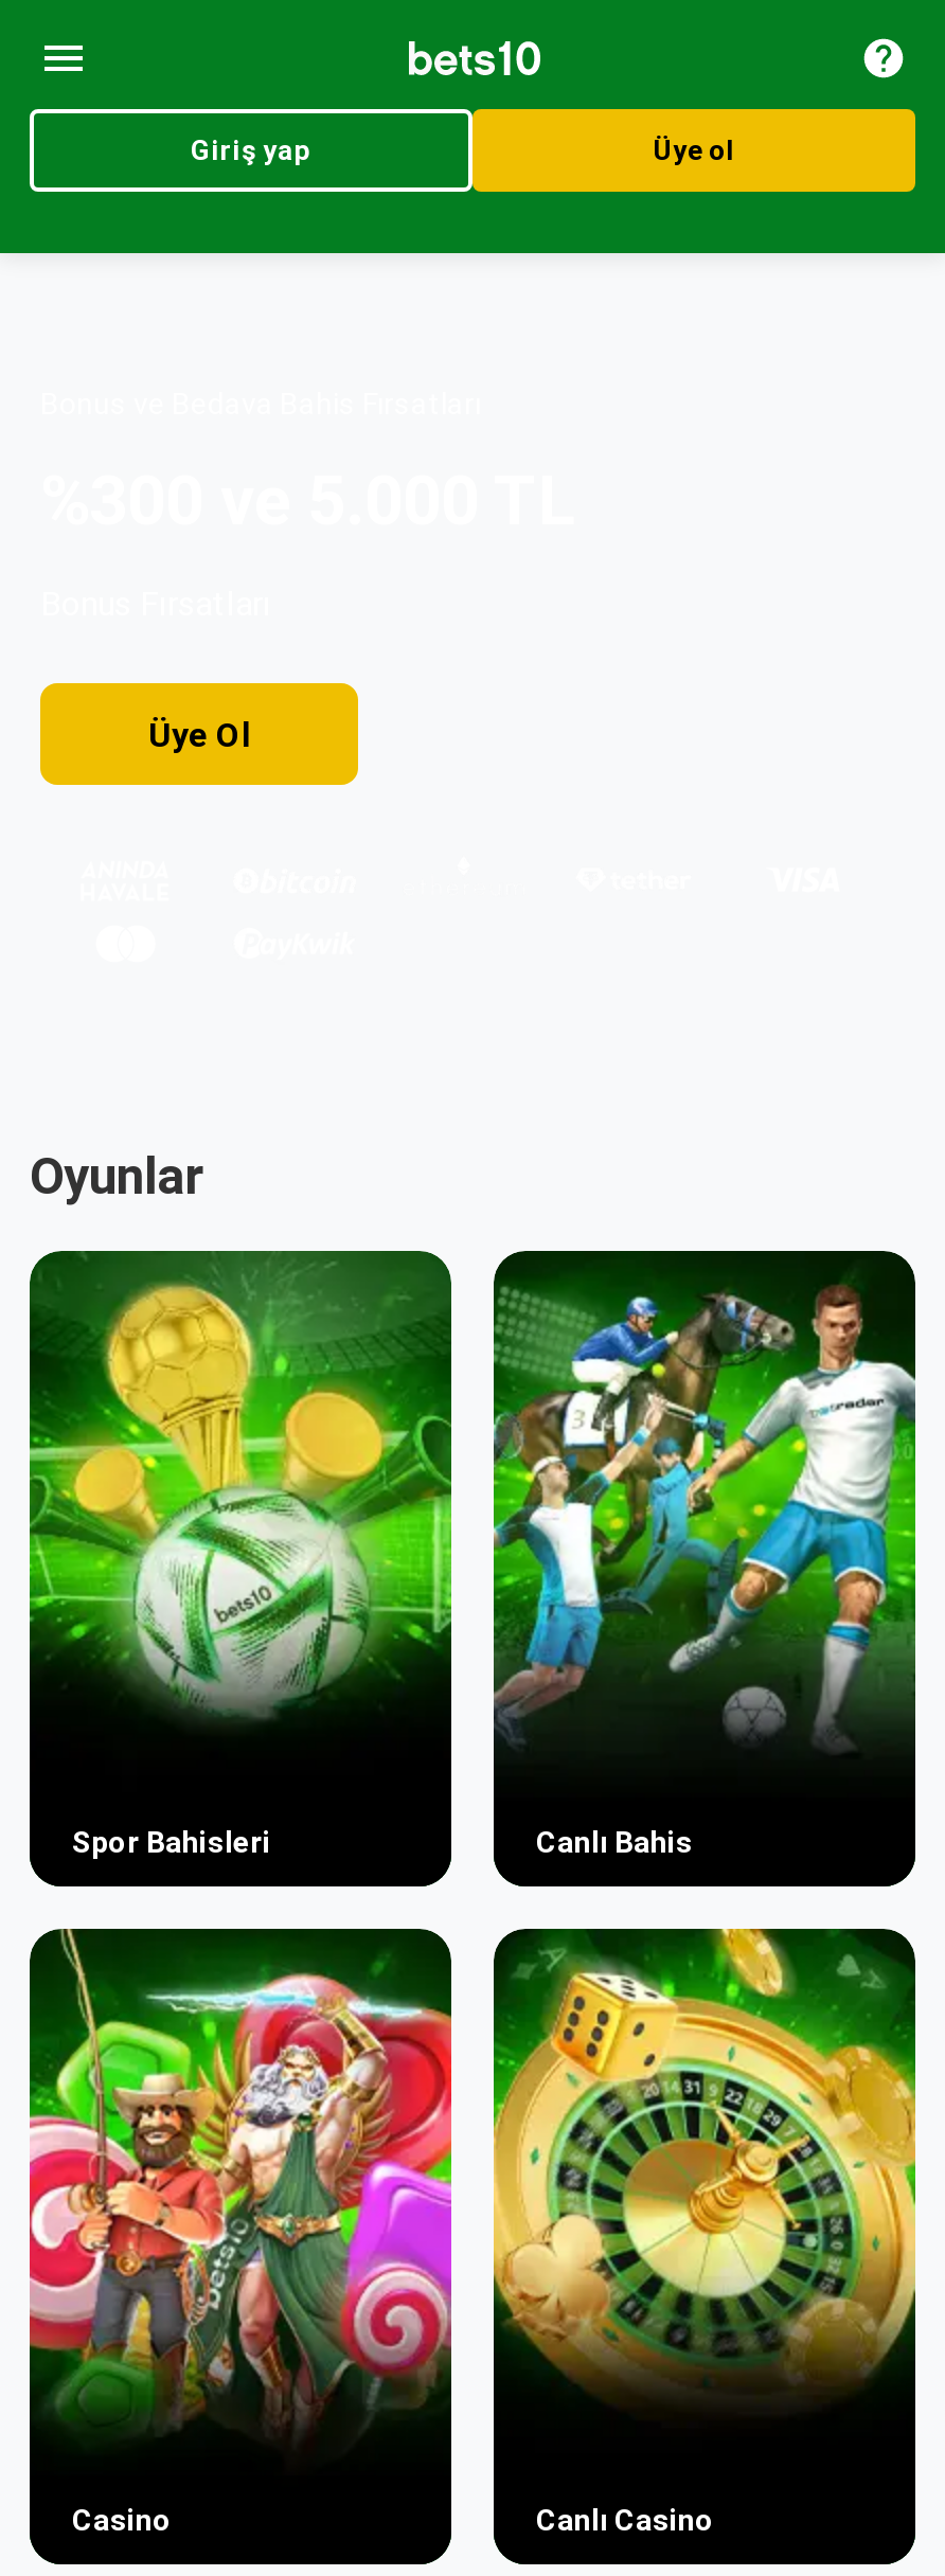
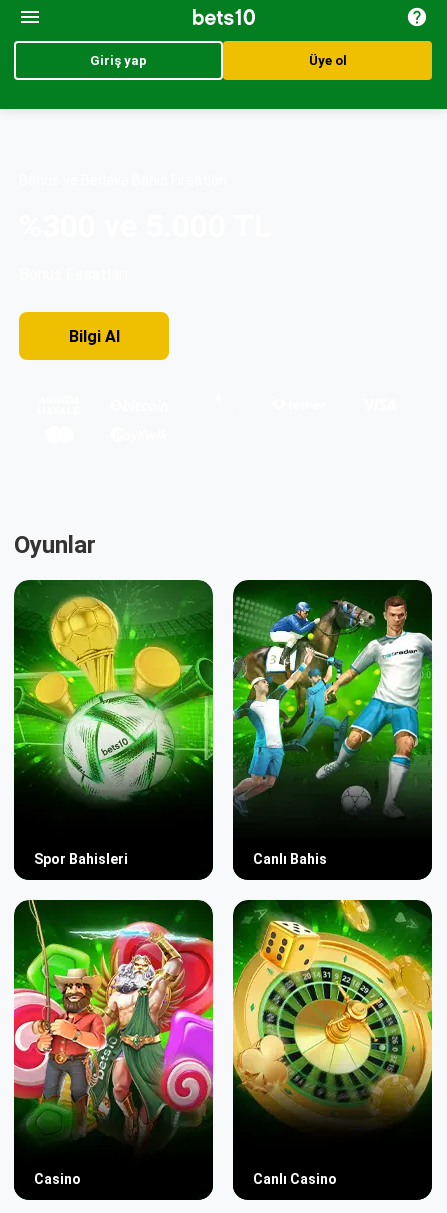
[148,715,250,755] Üye Ol -> [68,327,119,346] Bilgi AI

